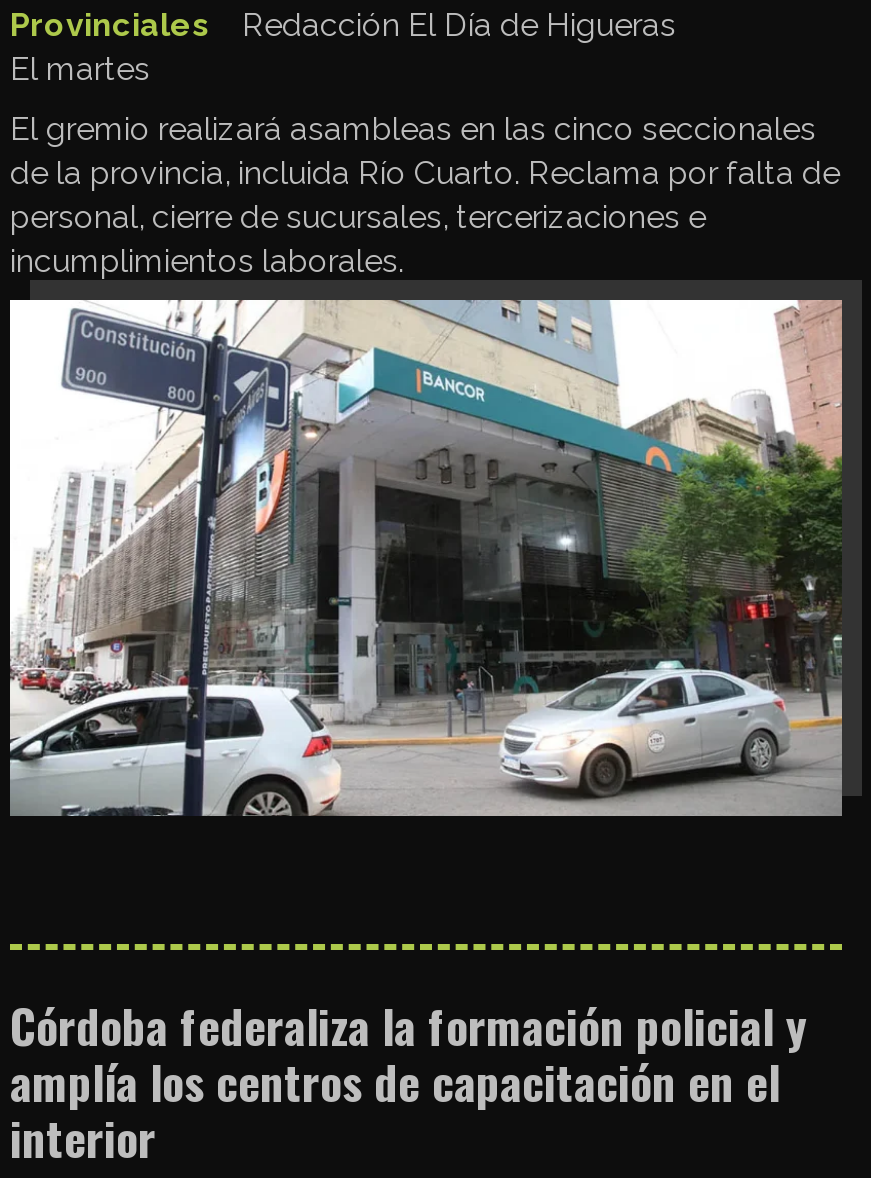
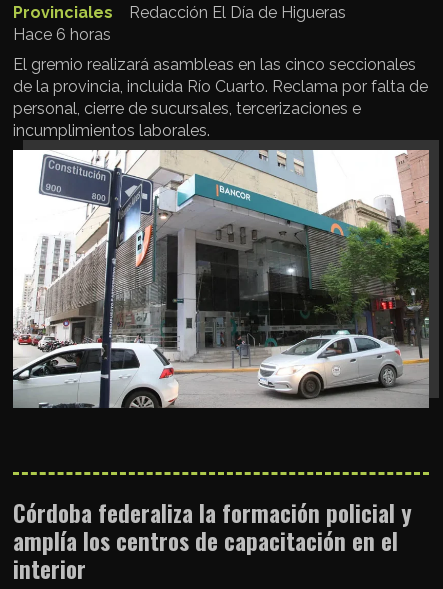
[10,51,150,89] El martes -> [13,25,111,44] Hace 6 horas

